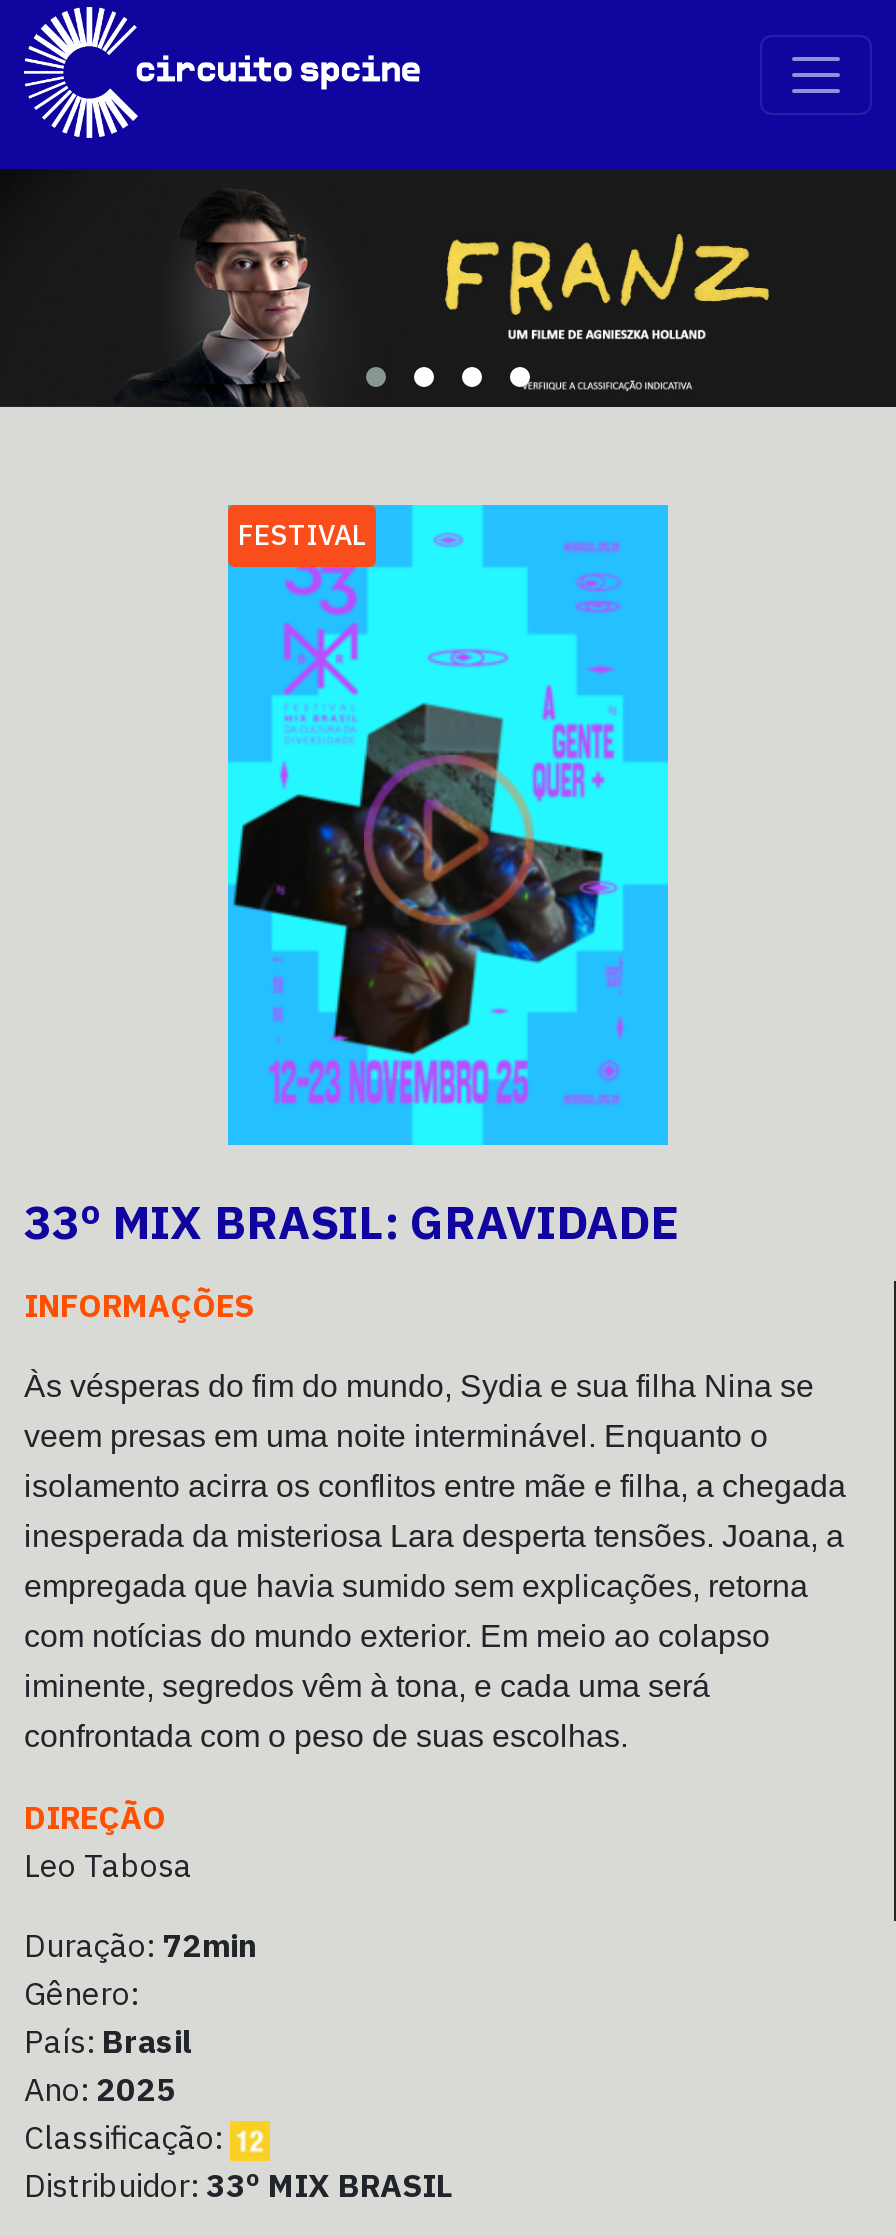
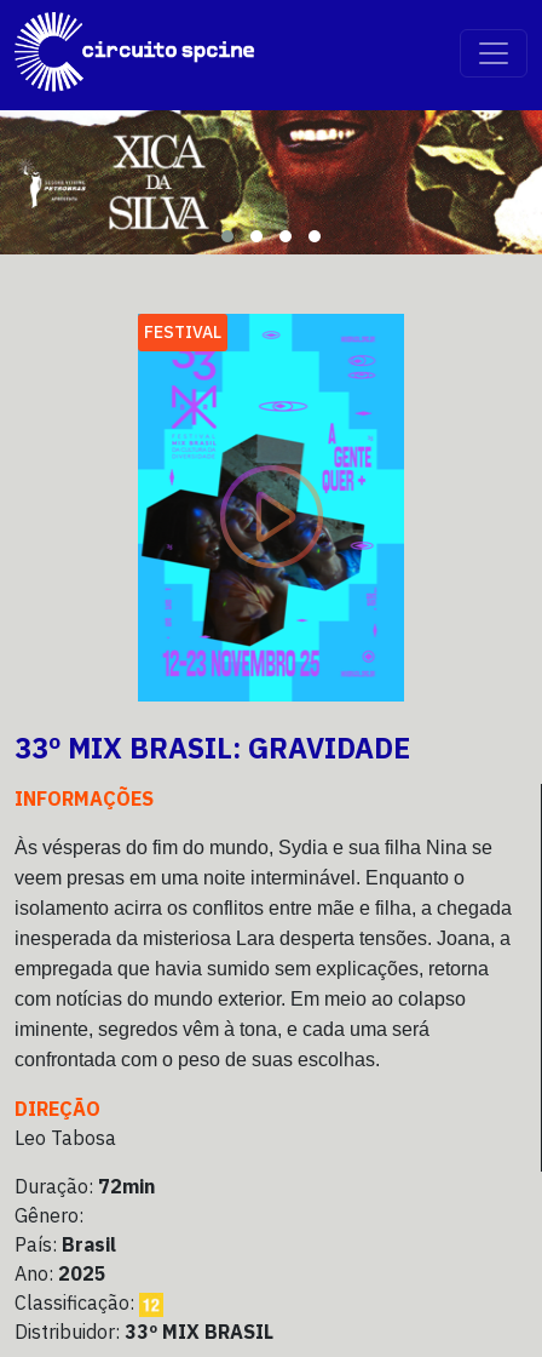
[6,167,890,409] [image] -> [4,109,538,256] [image]

